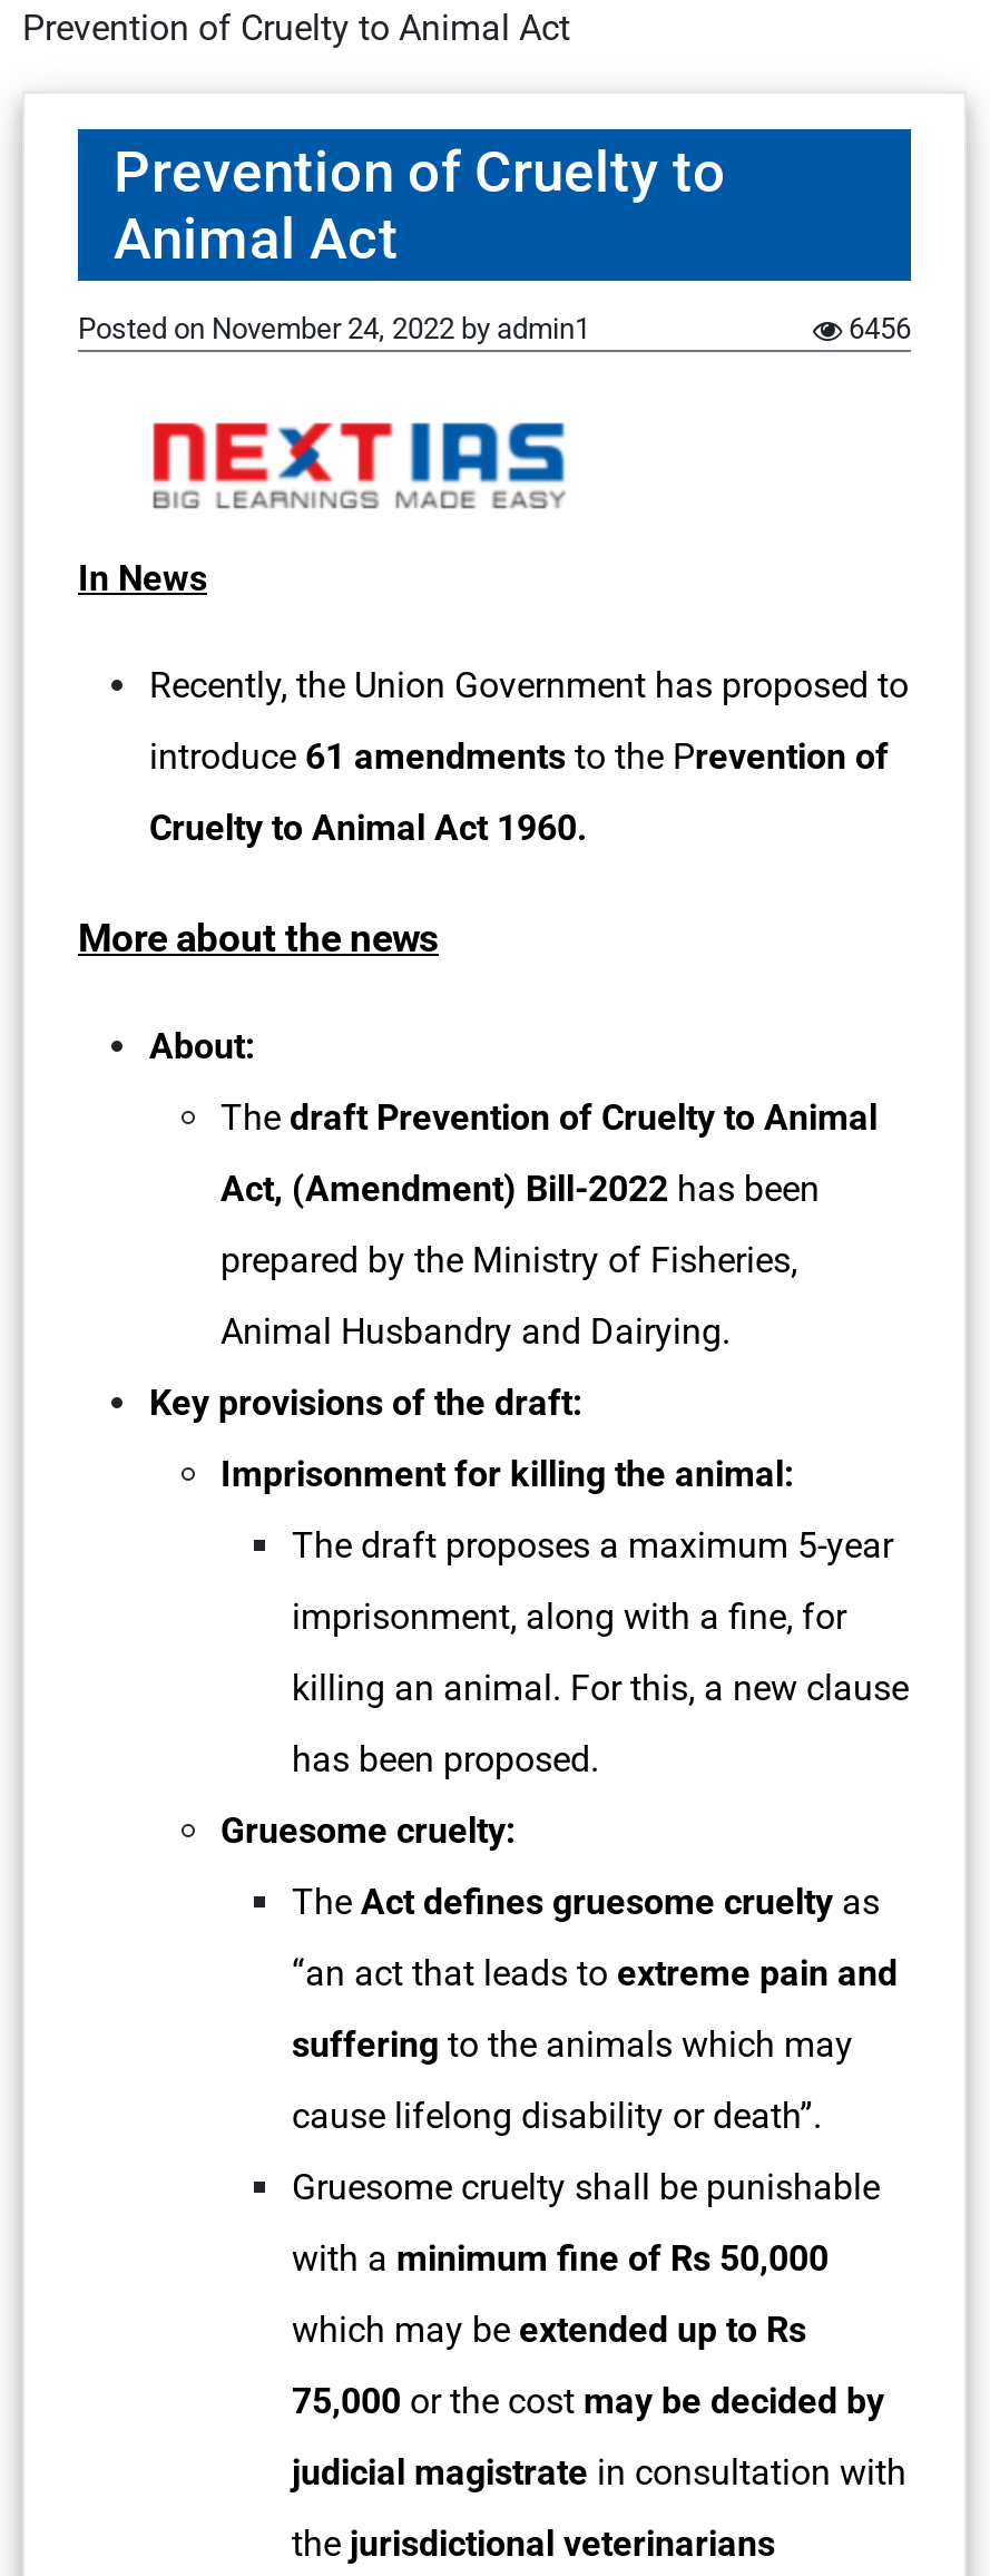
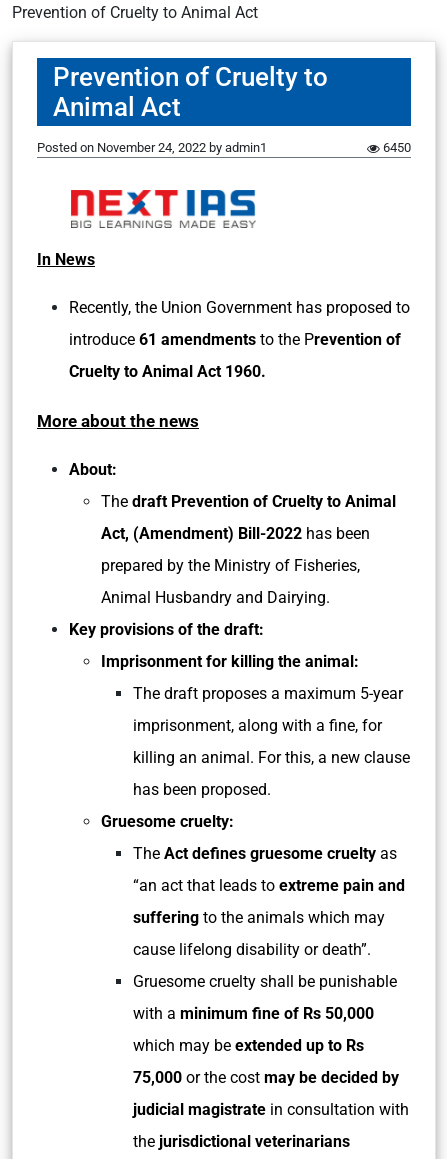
[842,312,911,345] 6456 -> [380,140,411,155] 6450

